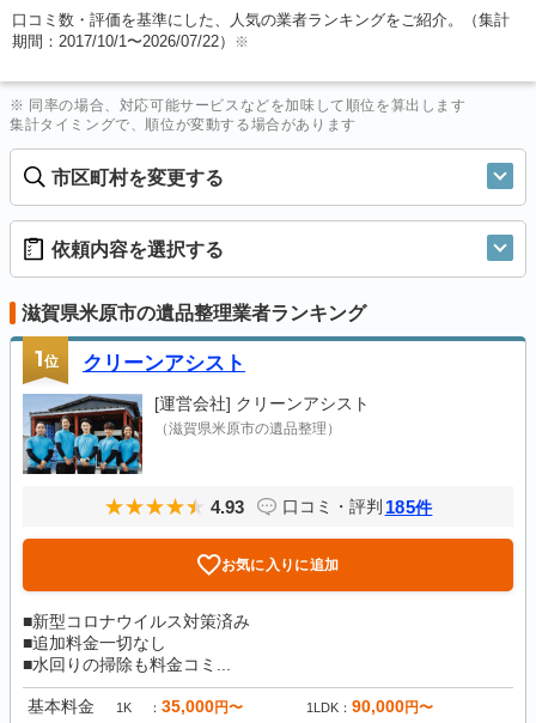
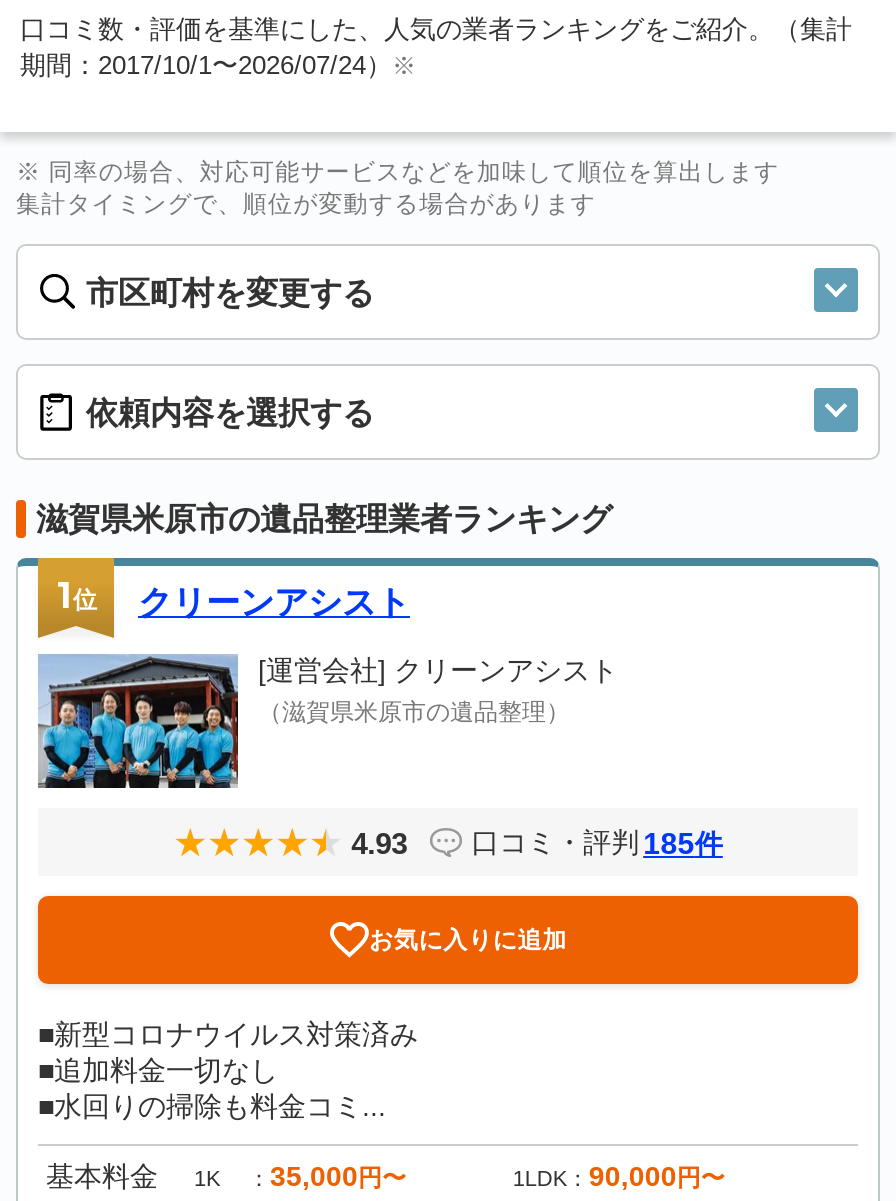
[12,32,249,50] 期間：2017/10/1〜2026/07/22）※ -> [20,50,416,80] 期間：2017/10/1〜2026/07/24）※

